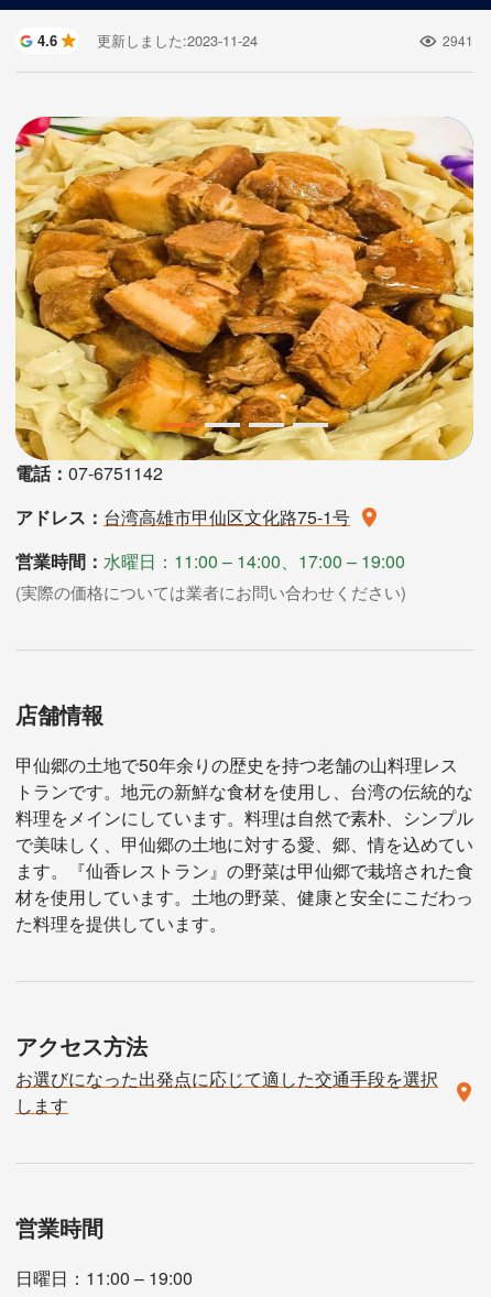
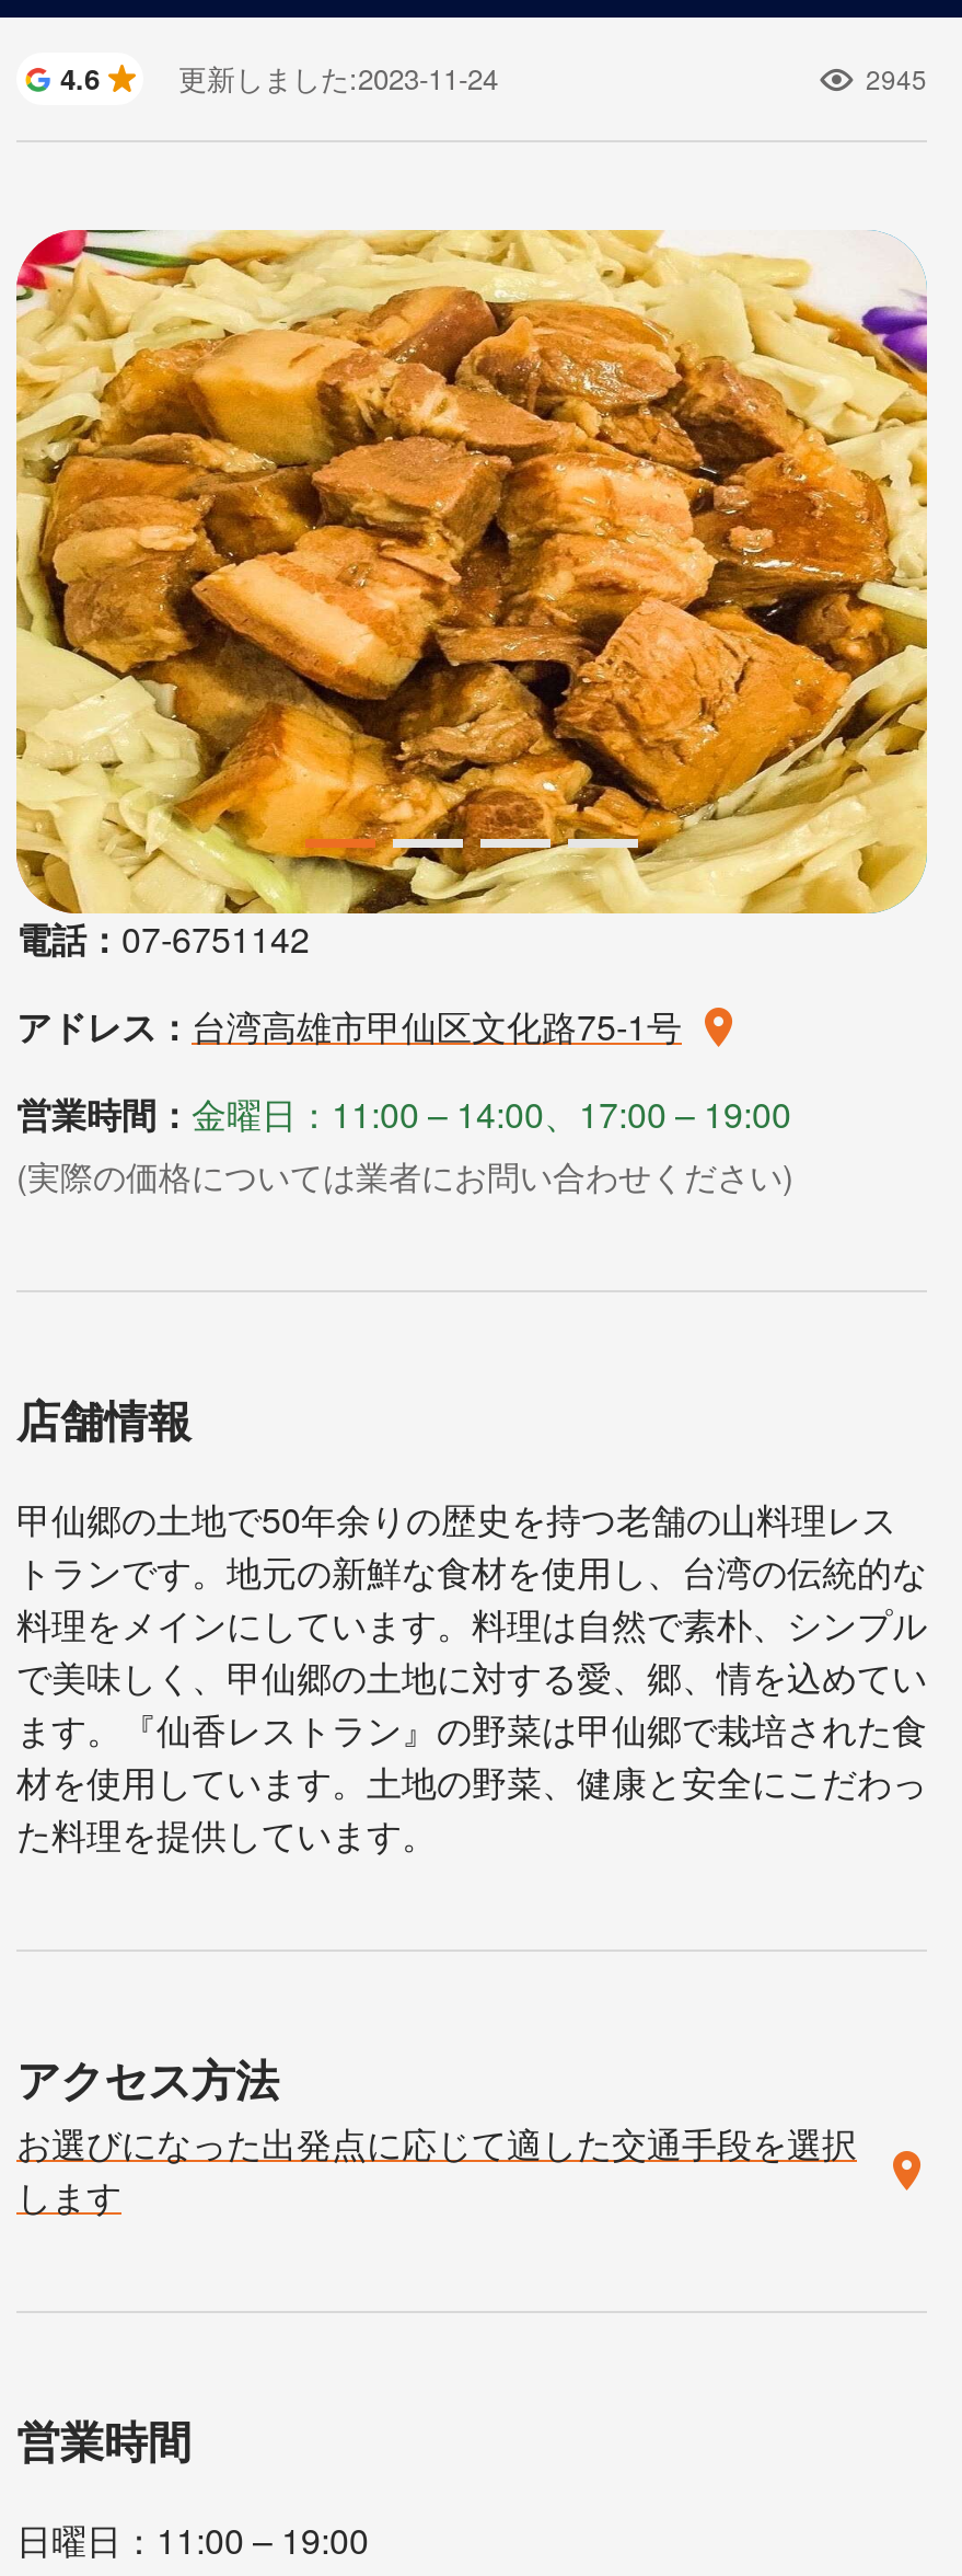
[443,31,473,50] 2941 -> [866,59,927,96] 2945
[15,548,405,574] 営業時間：水曜日：11:00 – 14:00、17:00 – 19:00 -> [16,1089,791,1139] 営業時間：金曜日：11:00 – 14:00、17:00 – 19:00

